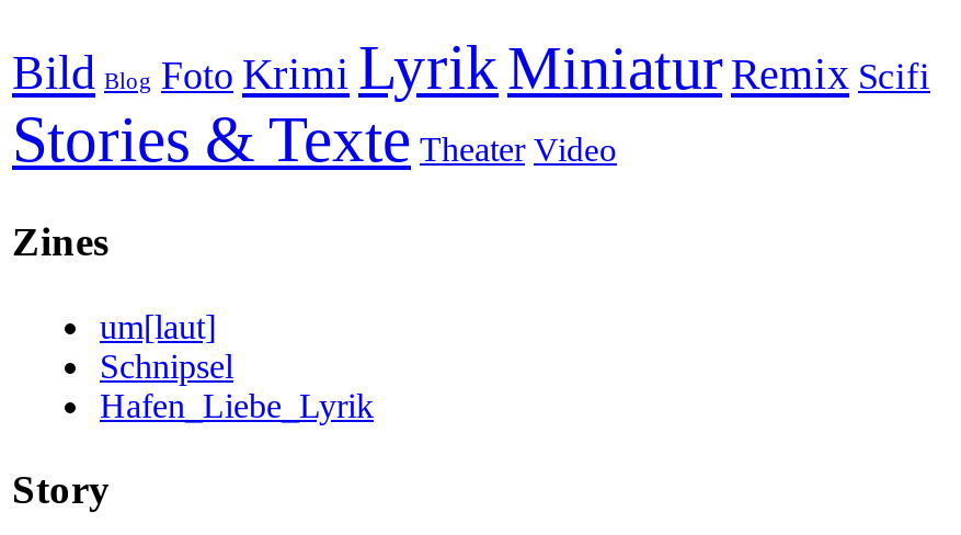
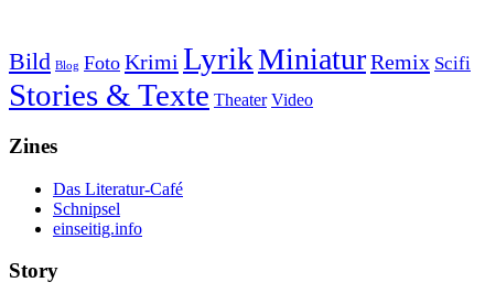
[100,307,216,344] um[laut] -> [53,179,183,198] Das Literatur-Café
[100,386,374,423] Hafen_Liebe_Lyrik -> [53,219,142,237] einseitig.info

